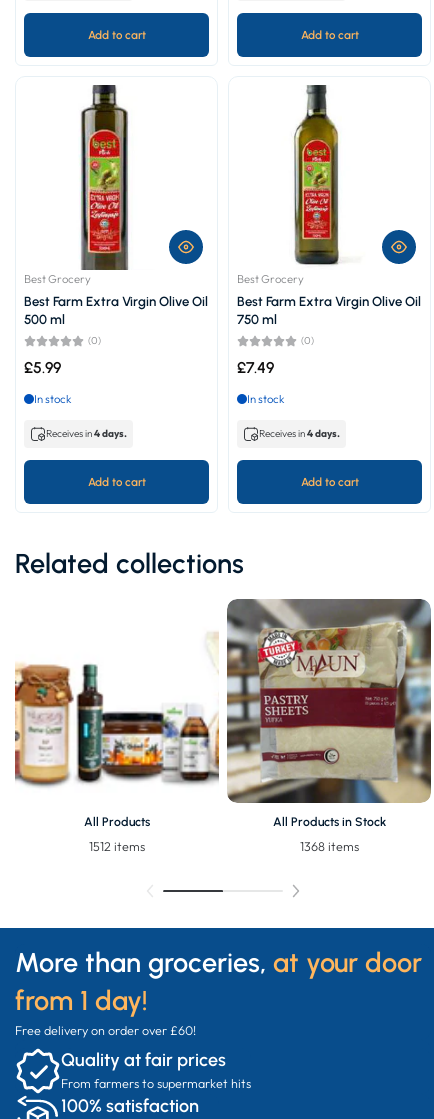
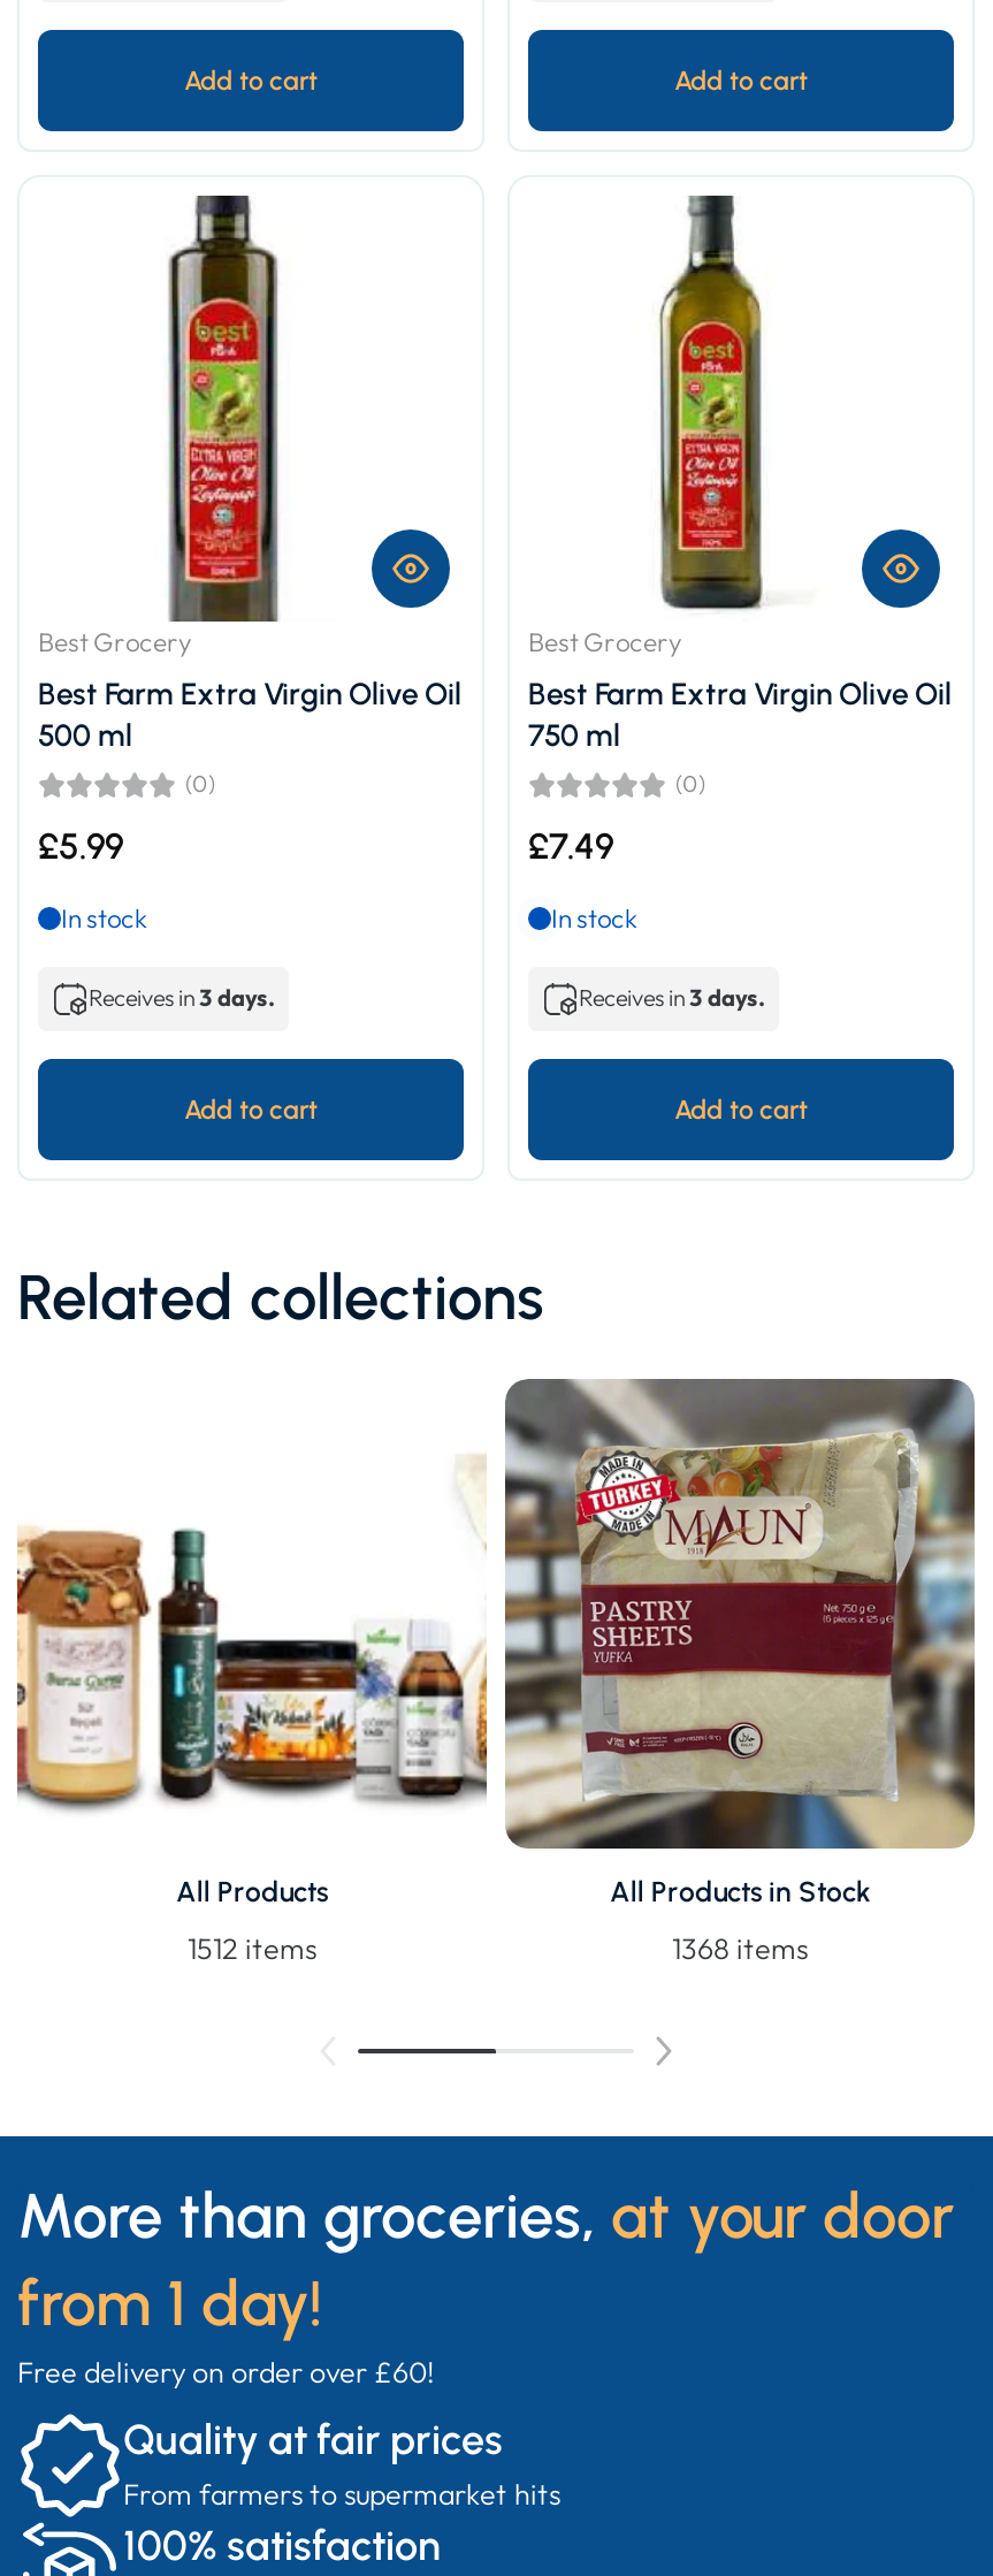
[46,427,127,440] Receives in 4 days. -> [89,983,275,1013] Receives in 3 days.
[259,427,340,440] Receives in 4 days. -> [579,983,765,1013] Receives in 3 days.

